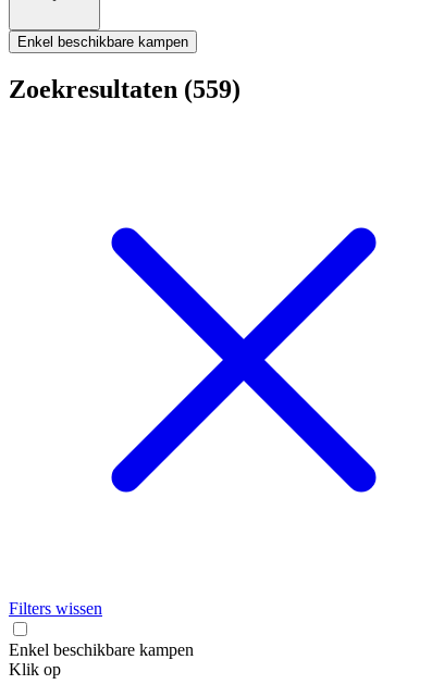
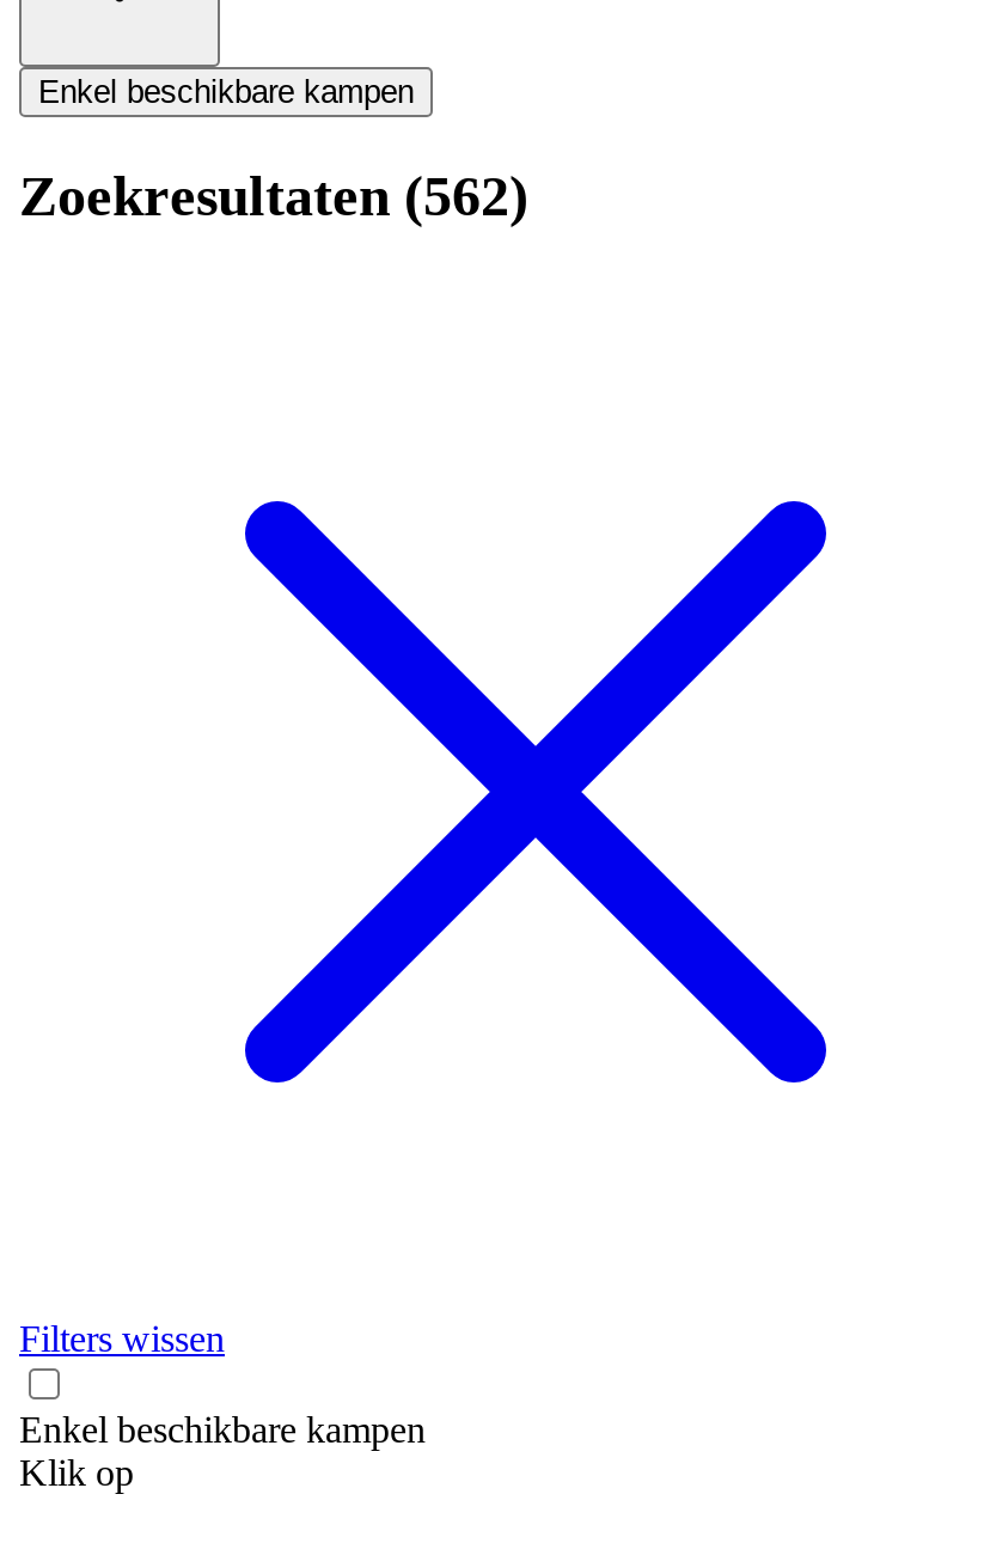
[9,74,240,103] Zoekresultaten (559) -> [19,164,528,226] Zoekresultaten (562)

